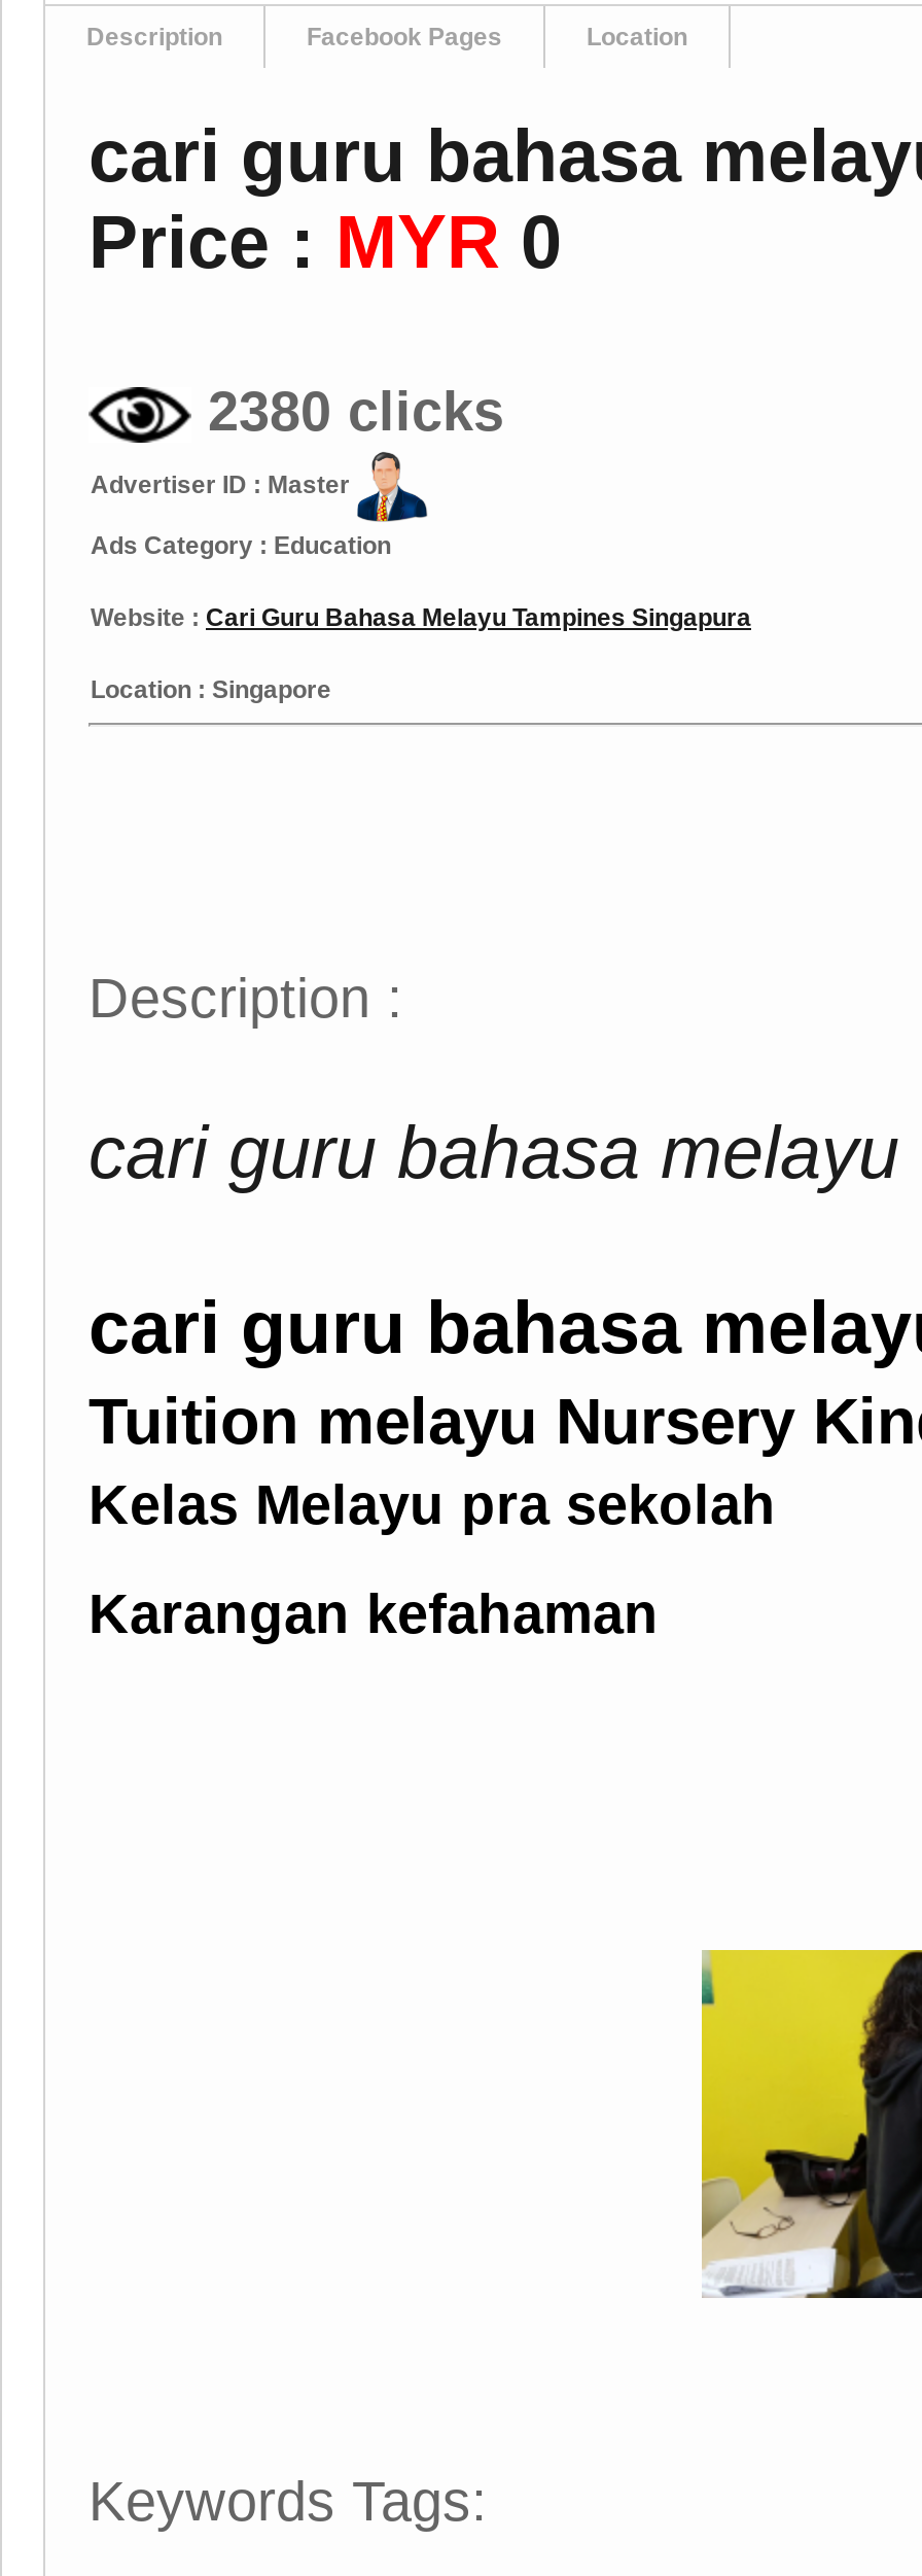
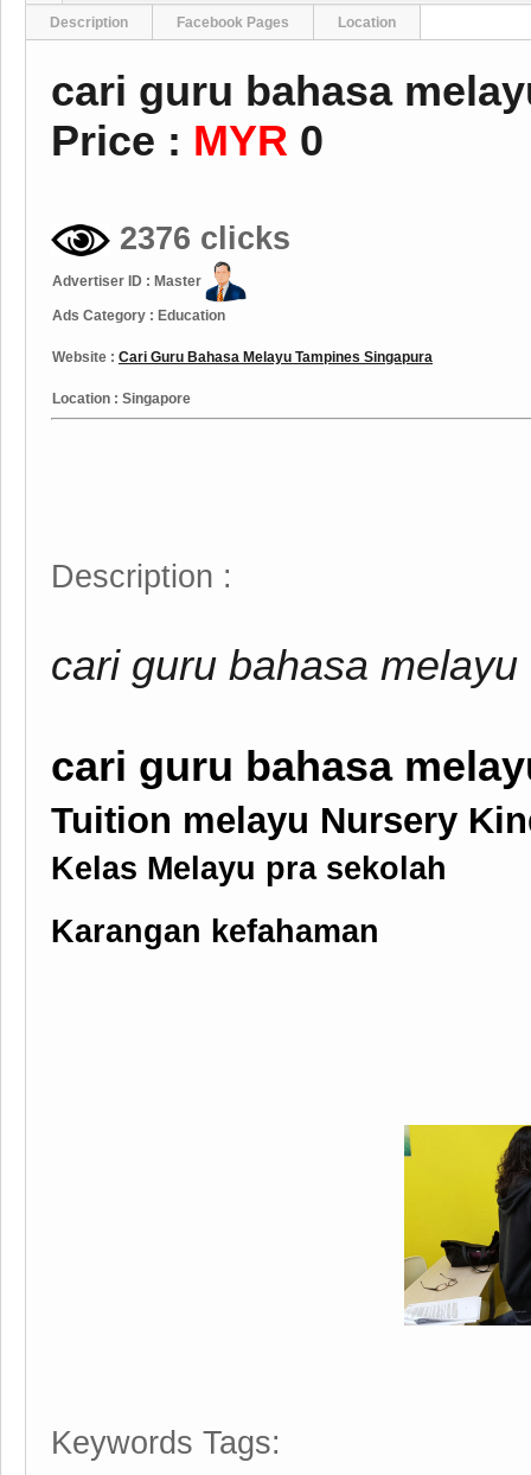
[191,381,504,443] 2380 clicks -> [110,221,290,256] 2376 clicks

